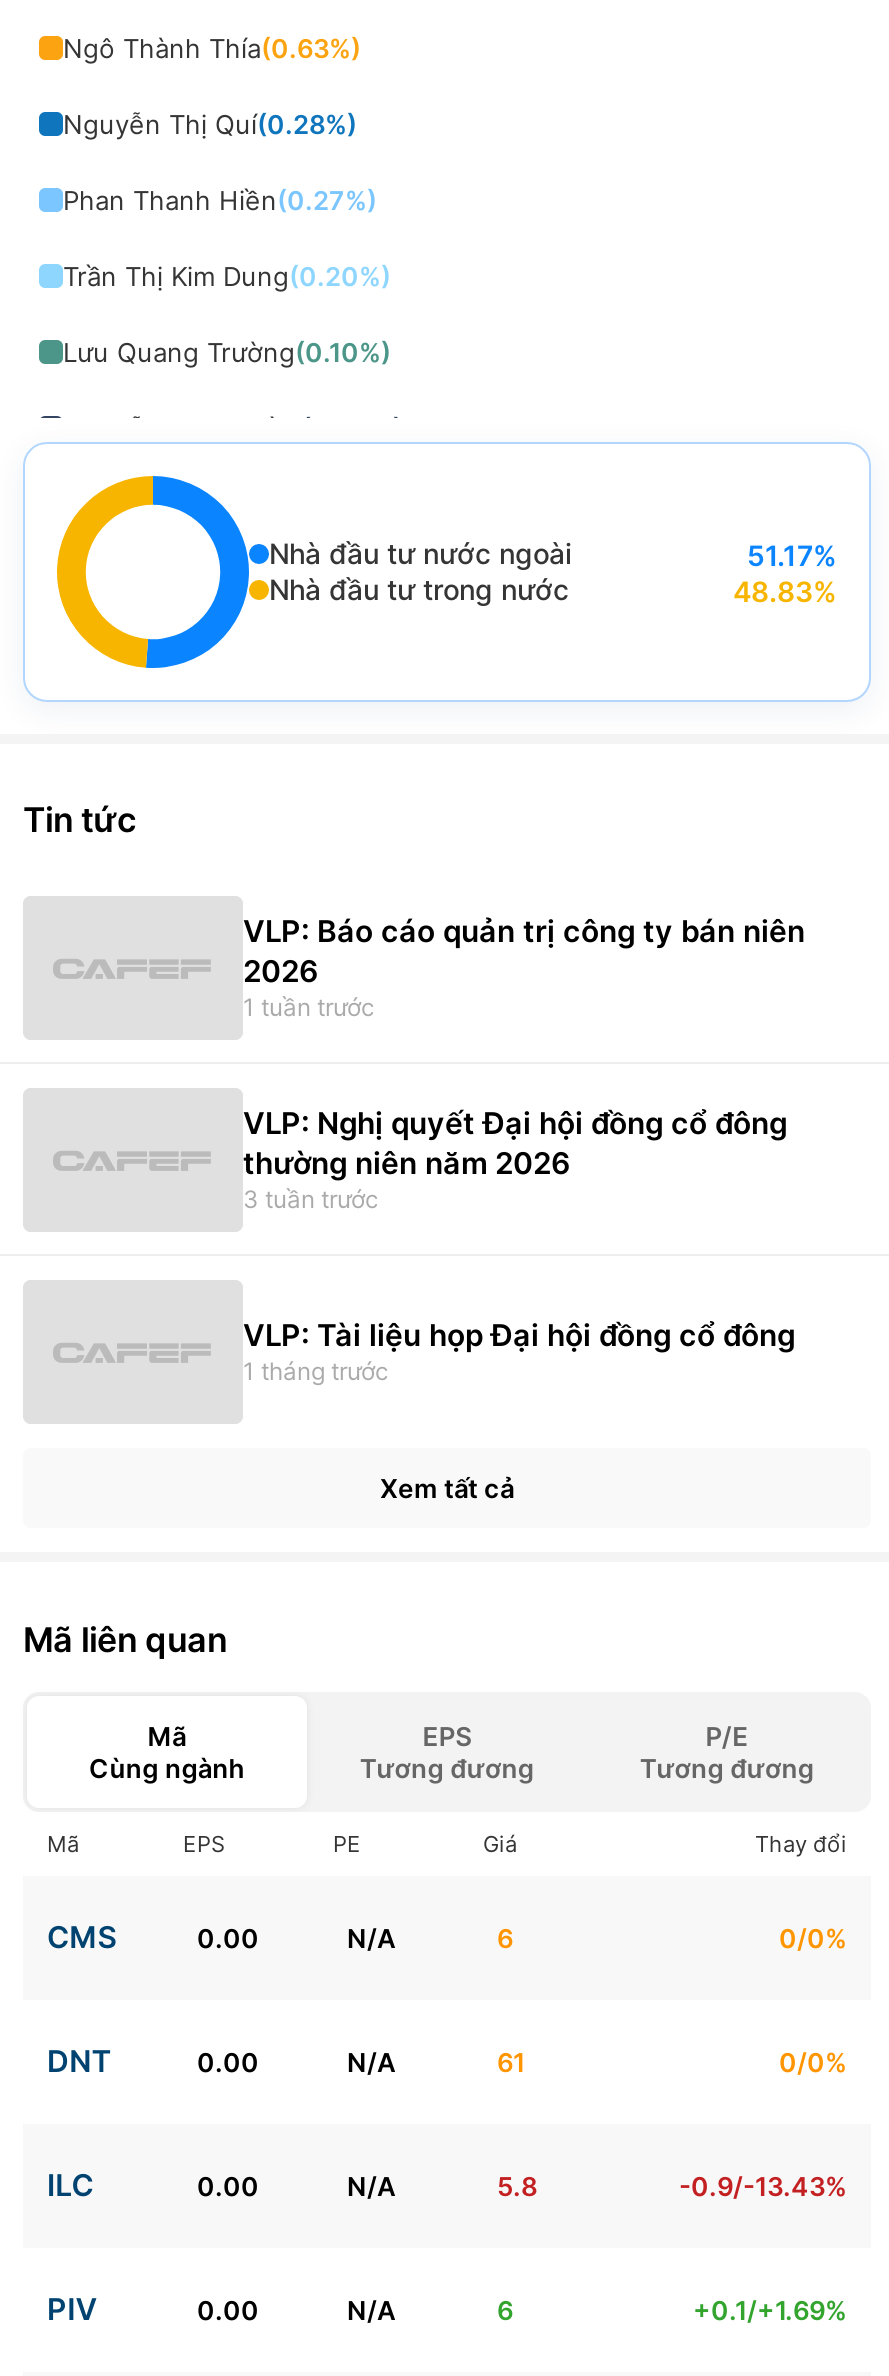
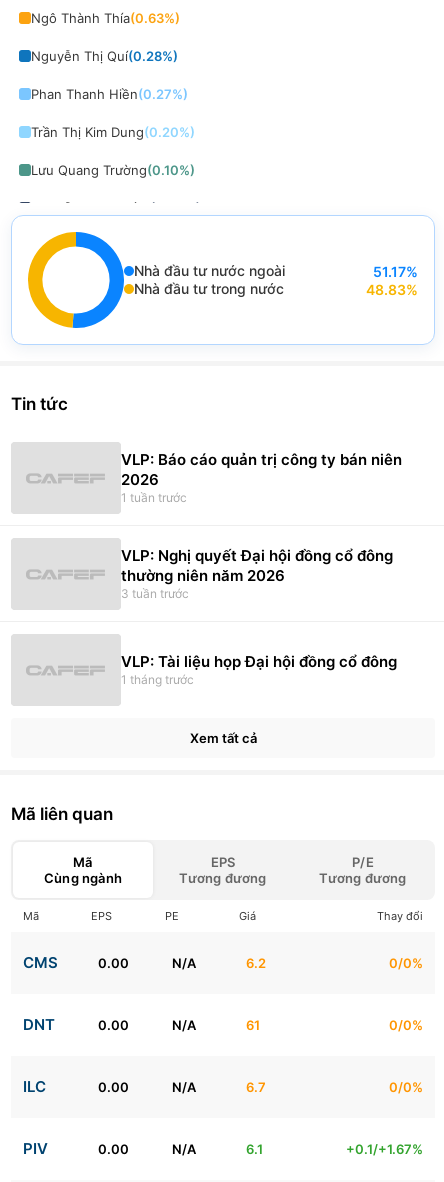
[497,1921,513,1953] 6 -> [246,955,266,971] 6.2
[497,2169,537,2201] 5.8 -> [246,1079,266,1095] 6.7
[679,2169,847,2201] -0.9/-13.43% -> [389,1079,423,1095] 0/0%
[497,2293,513,2325] 6 -> [246,1141,263,1157] 6.1
[693,2293,847,2325] +0.1/+1.69% -> [346,1141,423,1157] +0.1/+1.67%

